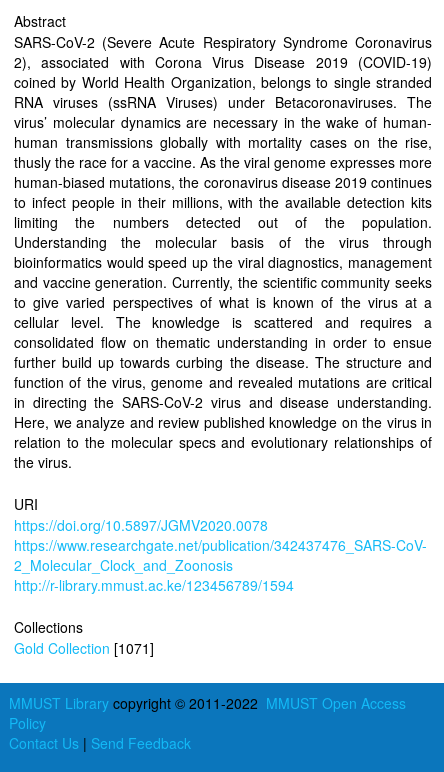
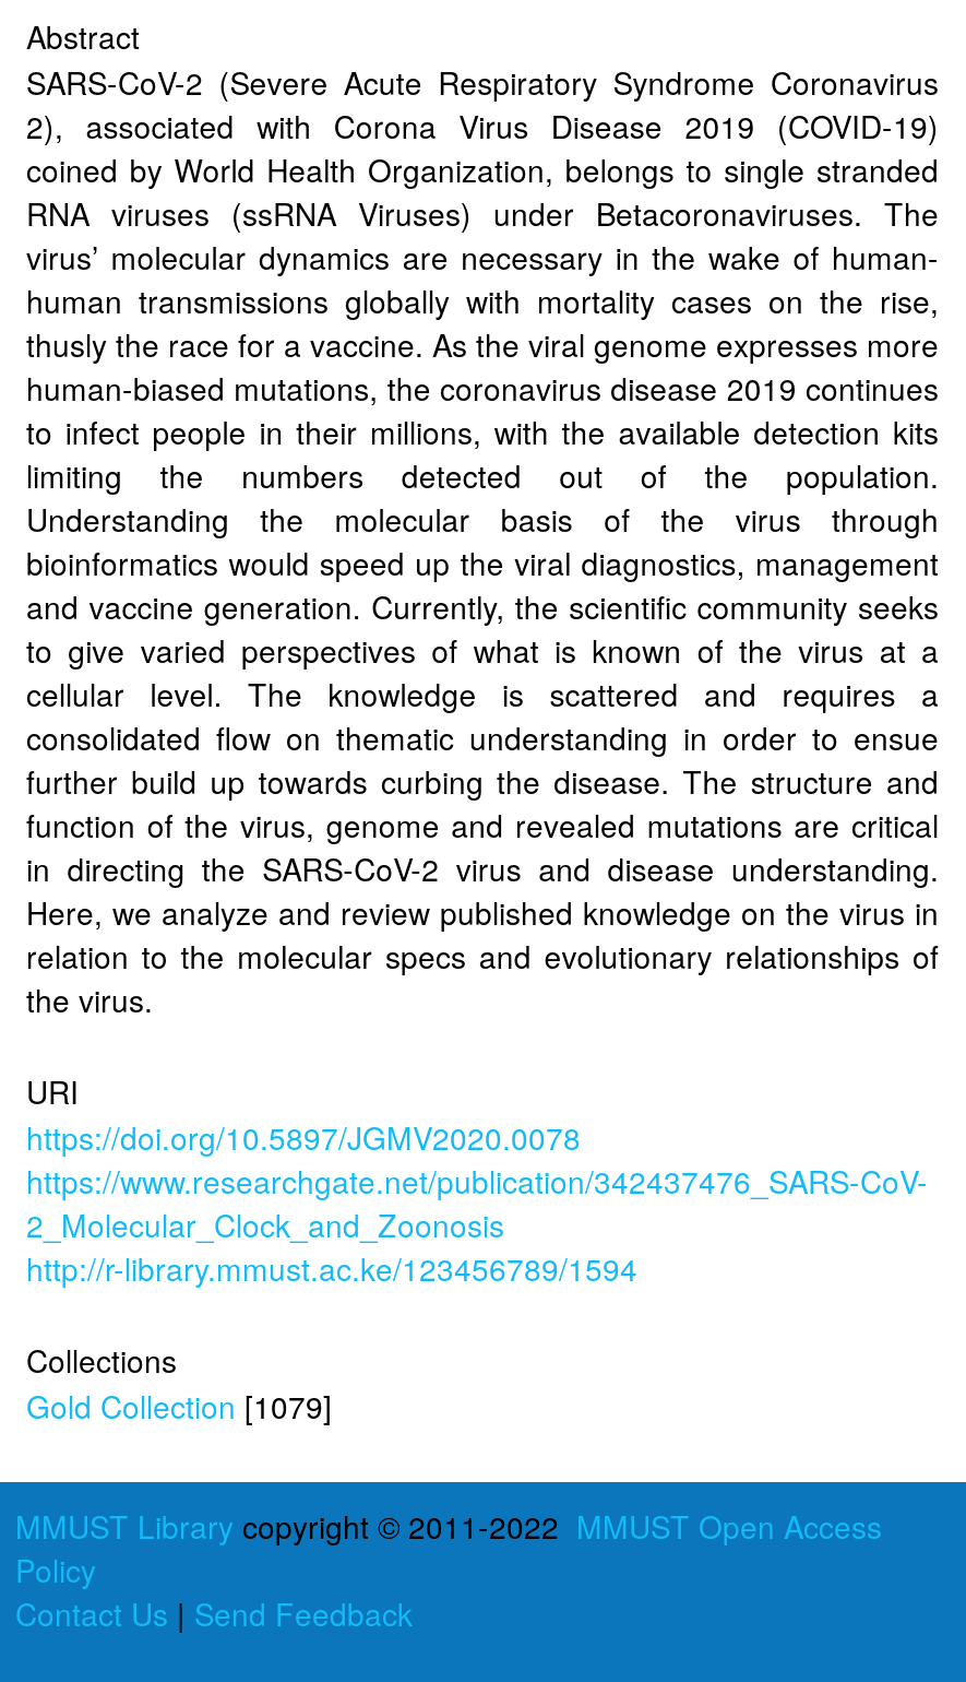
[14,638,154,658] Gold Collection [1071] -> [26,1384,332,1428] Gold Collection [1079]

